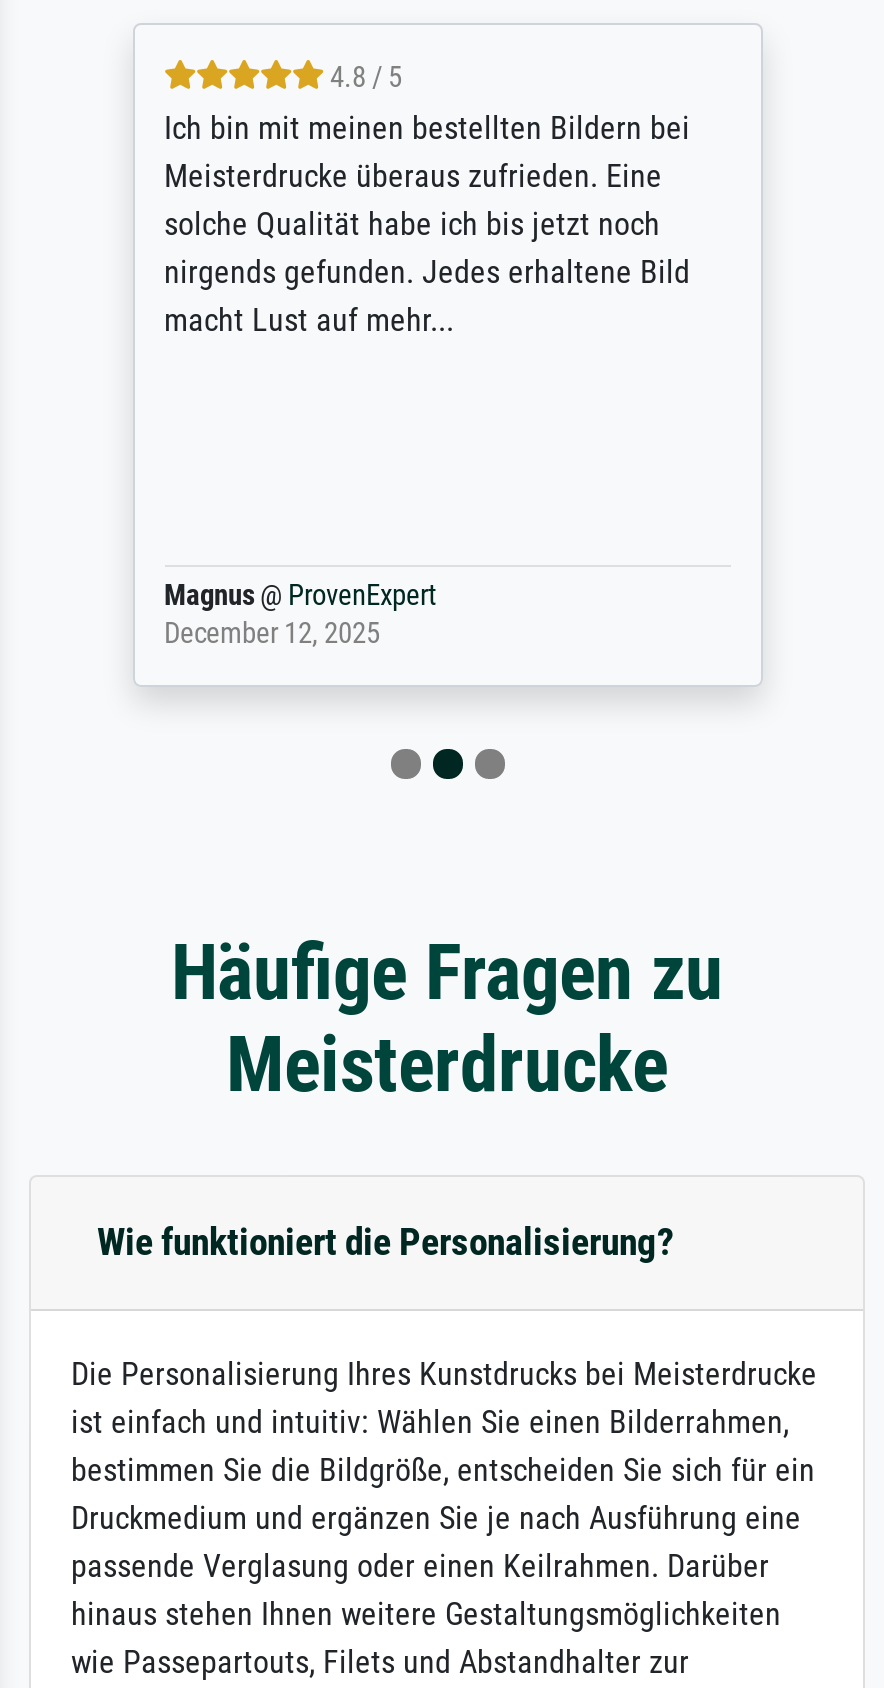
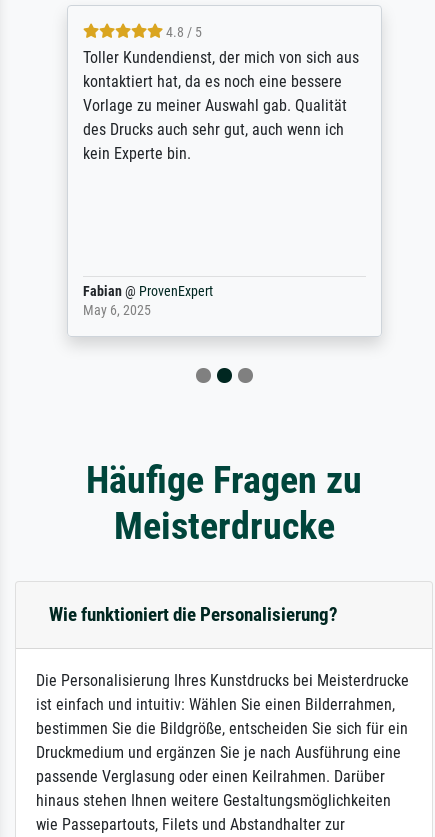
[164,109,690,339] Ich bin mit meinen bestellten Bildern bei | Meisterdrucke überaus zufrieden. Eine | solche Qualität habe ich bis jetzt noch | nirgends gefunden. Jedes erhaltene Bild | macht Lust auf mehr... -> [82,48,358,163] Toller Kundendienst, der mich von sich aus | kontaktiert hat, da es noch eine bessere | Vorlage zu meiner Auswahl gab. Qualität | des Drucks auch sehr gut, auch wenn ich | kein Experte bin.
[164,579,436,651] Magnus @ ProvenExpert | December 12, 2025 -> [82,283,212,319] Fabian @ ProvenExpert | May 6, 2025

